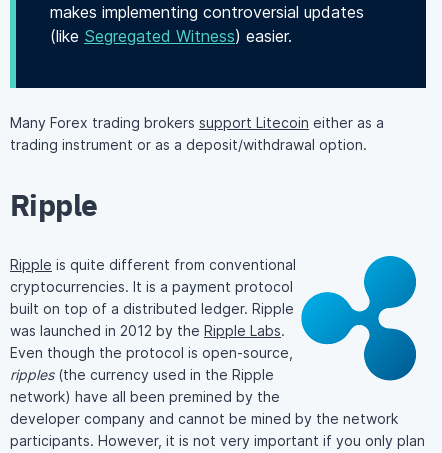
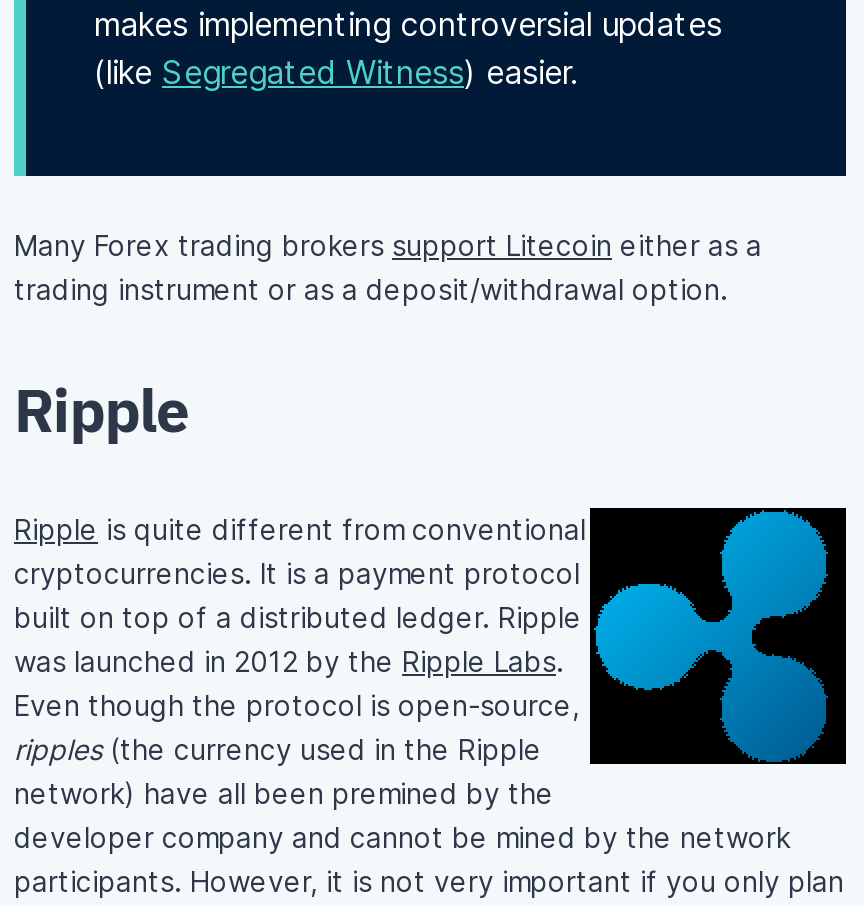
[298,254,426,382] [image] -> [588,506,848,766] [image]

